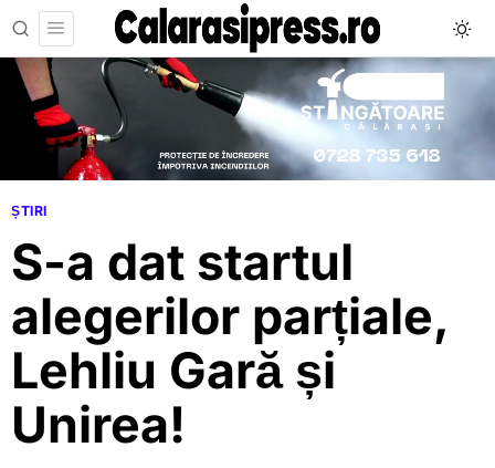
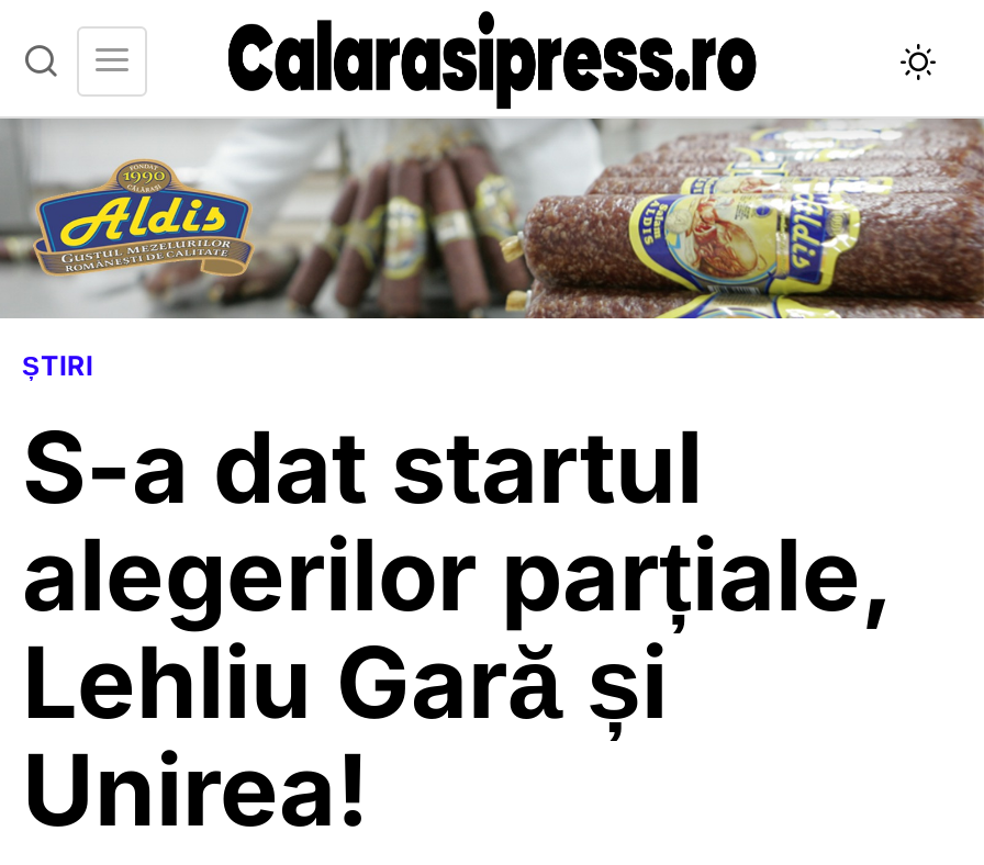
[3,56,492,186] [image] -> [7,119,977,321] [image]

